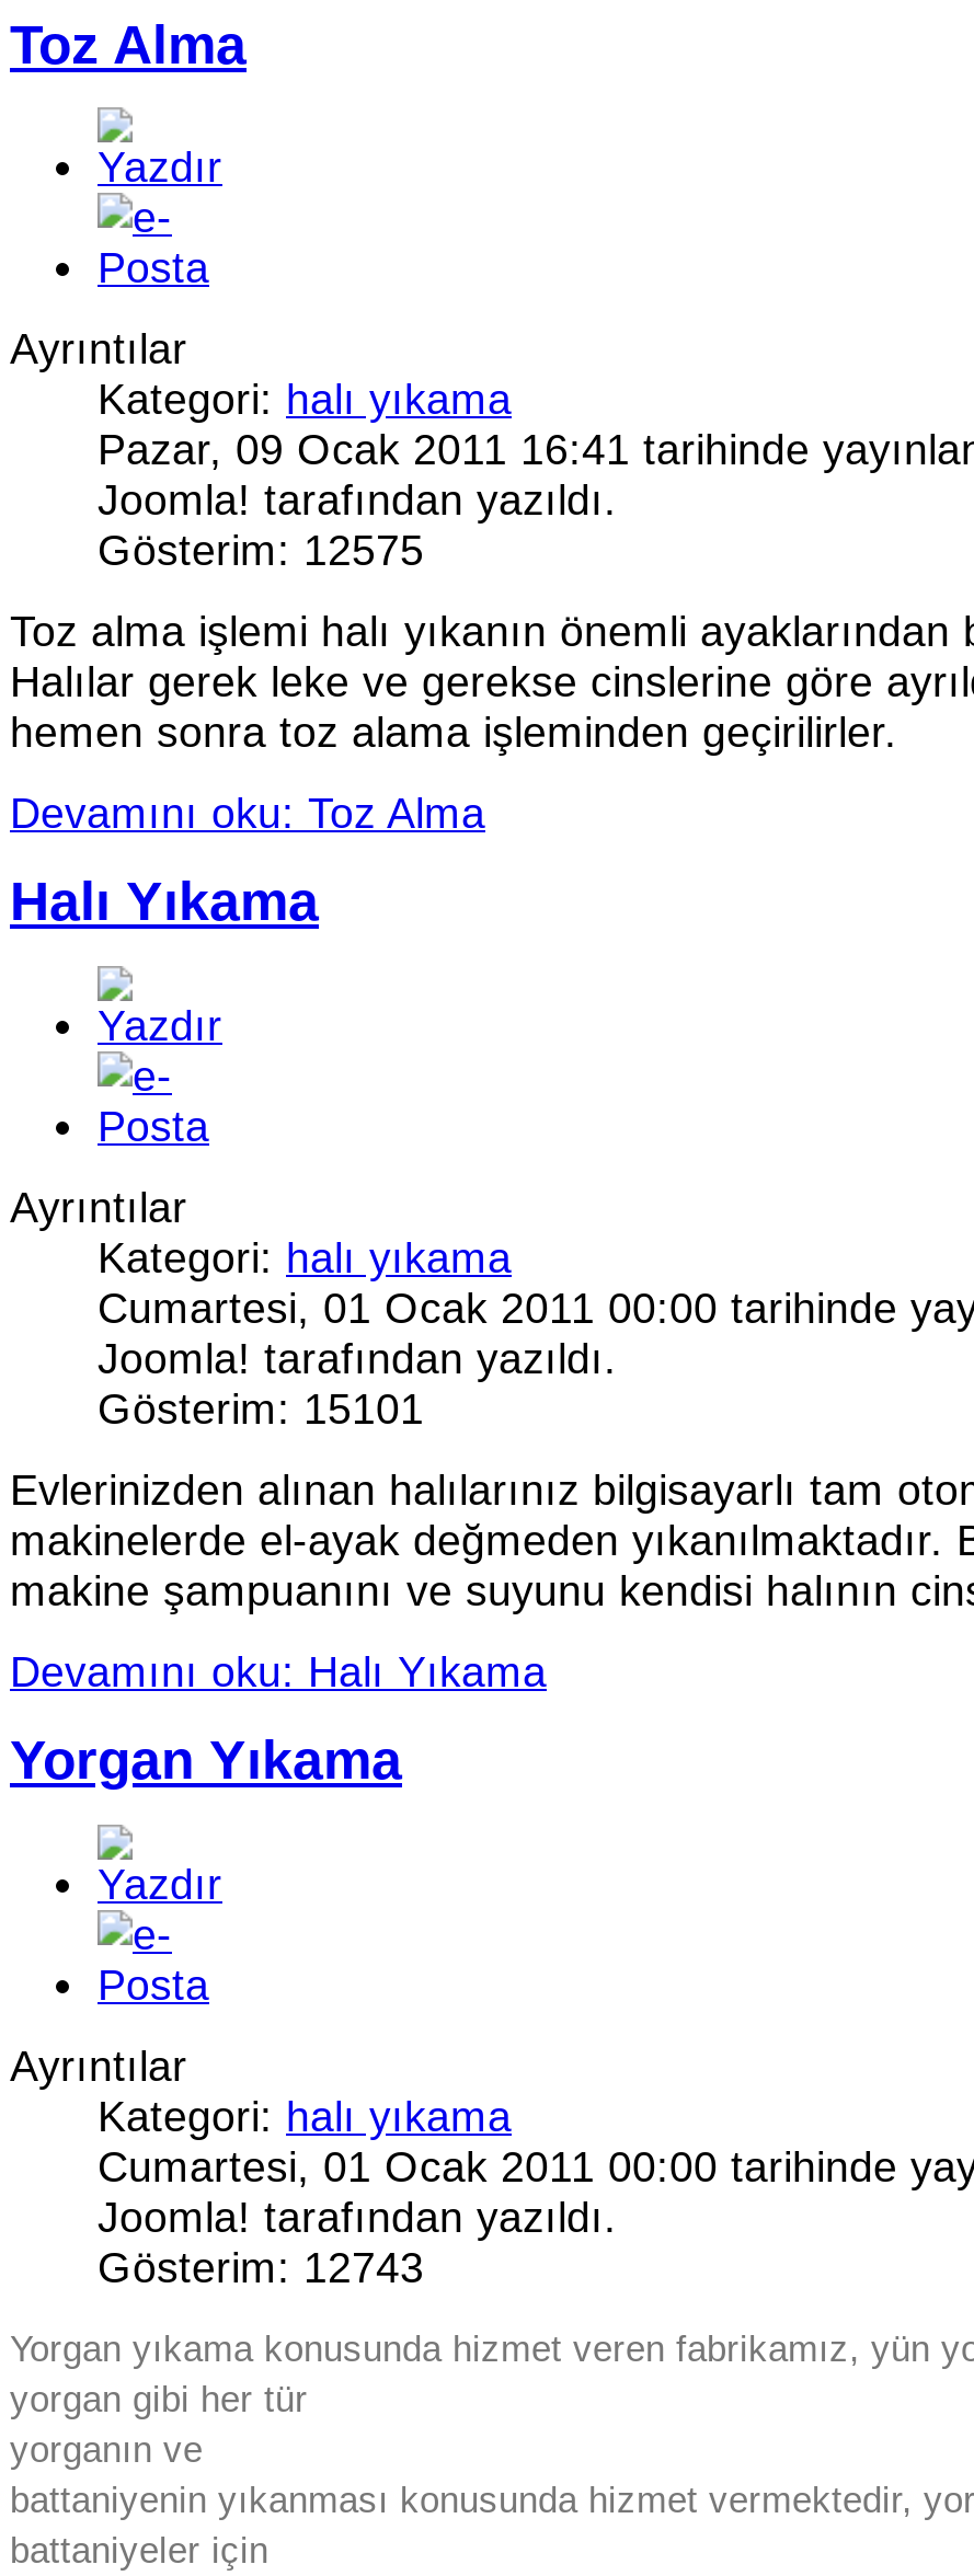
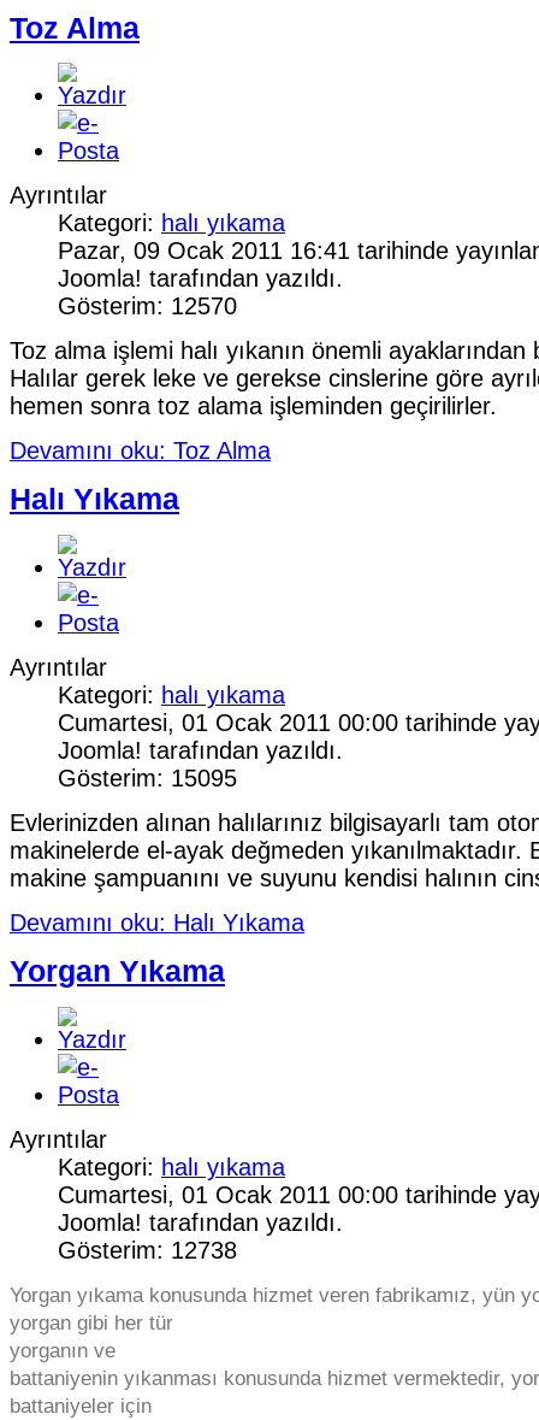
[98,525,424,574] Gösterim: 12575 -> [58,293,237,319] Gösterim: 12570
[98,1384,424,1432] Gösterim: 15101 -> [58,765,237,791] Gösterim: 15095
[98,2242,424,2290] Gösterim: 12743 -> [58,1236,237,1263] Gösterim: 12738

